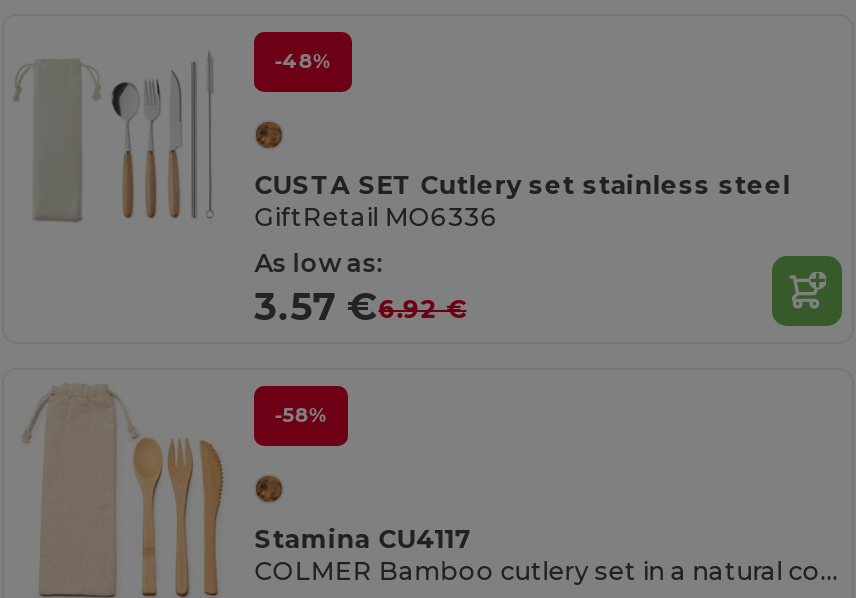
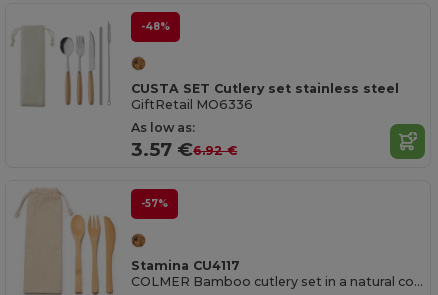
[274,402,328,428] -58% -> [141,197,168,210] -57%

